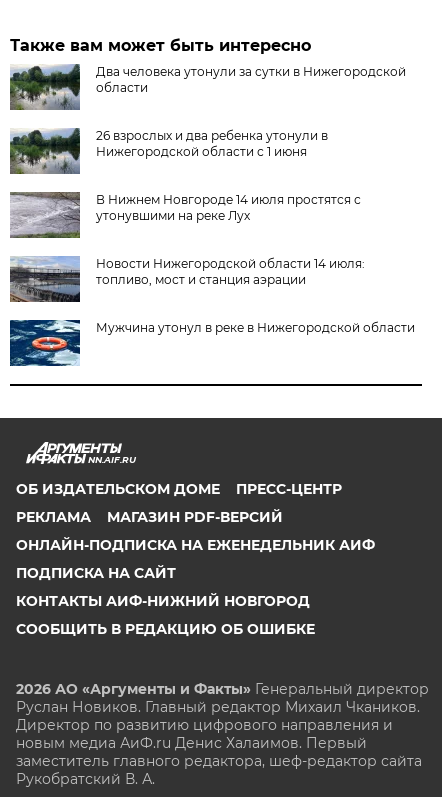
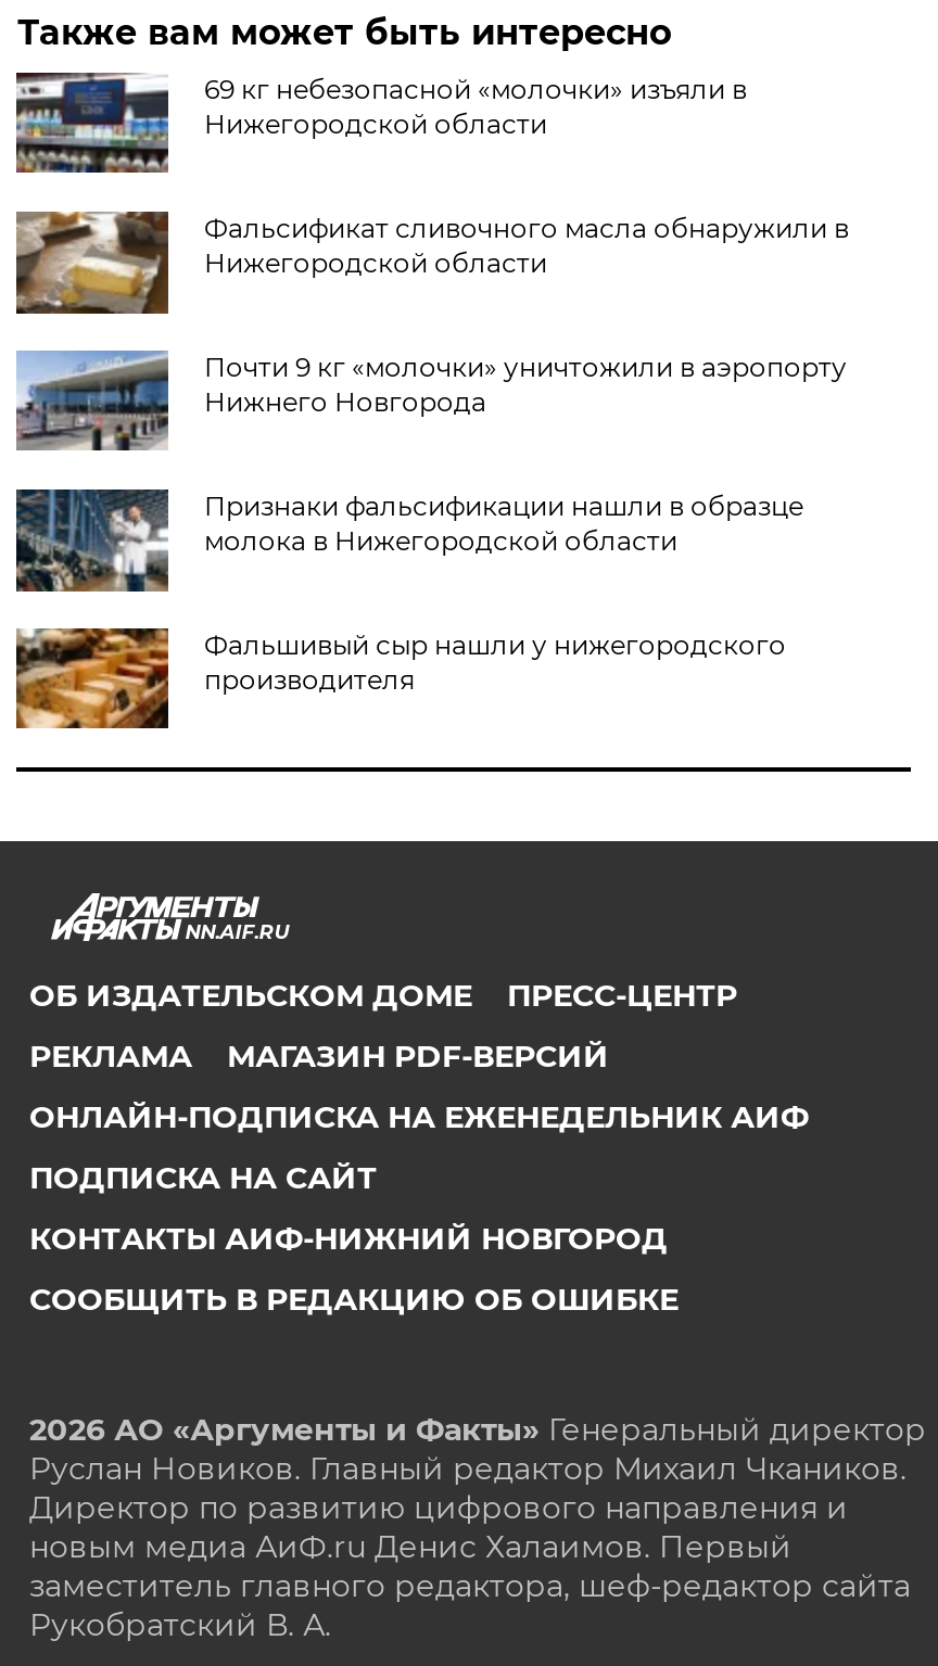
[9,63,406,111] [image] | Два человека утонули за сутки в Нижегородской | области -> [14,71,747,175] [image] | 69 кг небезопасной «молочки» изъяли в | Нижегородской области
[9,128,328,175] [image] | 26 взрослых и два ребенка утонули в | Нижегородской области с 1 июня -> [14,209,849,316] [image] | Фальсификат сливочного масла обнаружили в | Нижегородской области
[10,191,361,238] [image] | В Нижнем Новгороде 14 июля простятся с | утонувшими на реке Лух -> [16,348,847,450] [image] | Почти 9 кг «молочки» уничтожили в аэропорту | Нижнего Новгорода
[9,256,365,303] [image] | Новости Нижегородской области 14 июля: | топливо, мост и станция аэрации -> [14,487,803,594] [image] | Признаки фальсификации нашли в образце | молока в Нижегородской области
[9,319,415,367] [image] | Мужчина утонул в реке в Нижегородской области -> [14,626,786,730] [image] | Фальшивый сыр нашли у нижегородского | производителя

